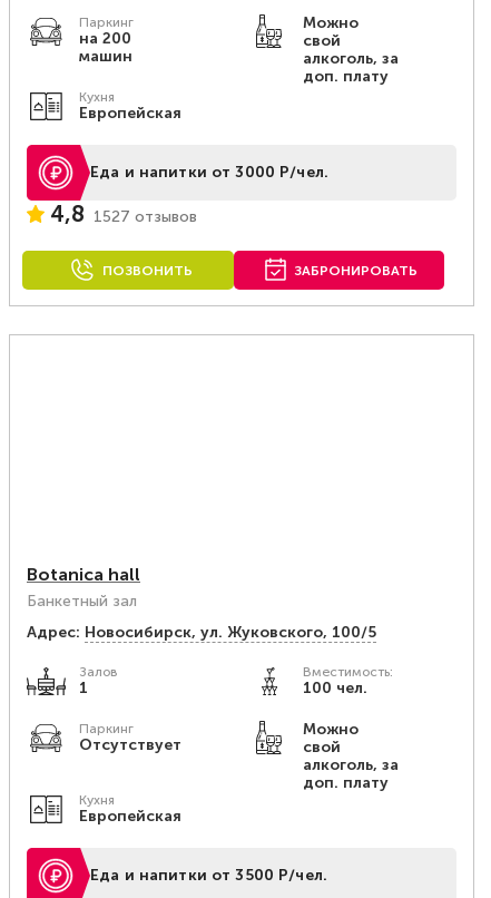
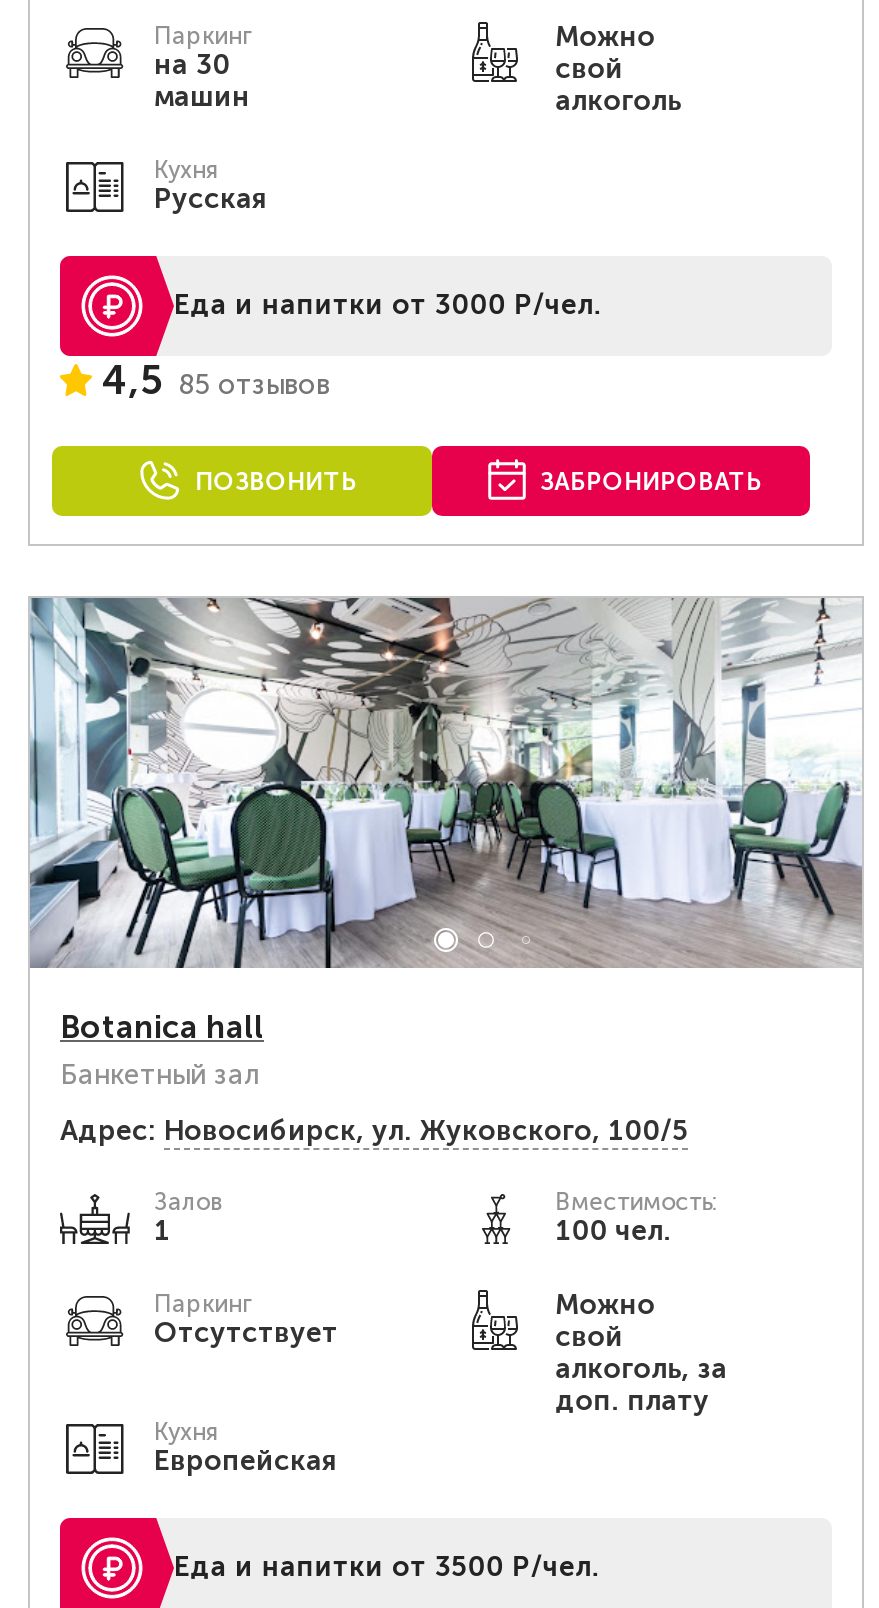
[79,29,131,48] на 200 -> [154,48,230,82] на 30
[302,49,398,86] алкоголь, за | доп. плату -> [555,84,681,118] алкоголь
[79,104,181,123] Европейская -> [154,182,268,216] Русская
[50,201,197,227] 4,8 1527 отзывов -> [102,356,330,404] 4,5 85 отзывов
none -> [28,596,864,970] [image]

